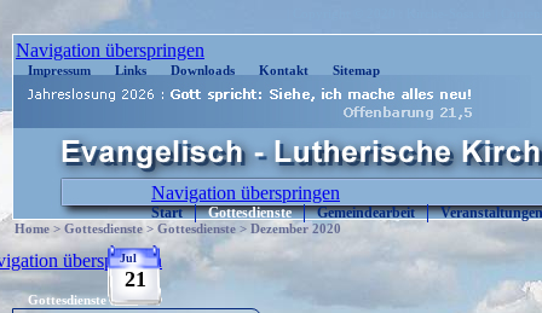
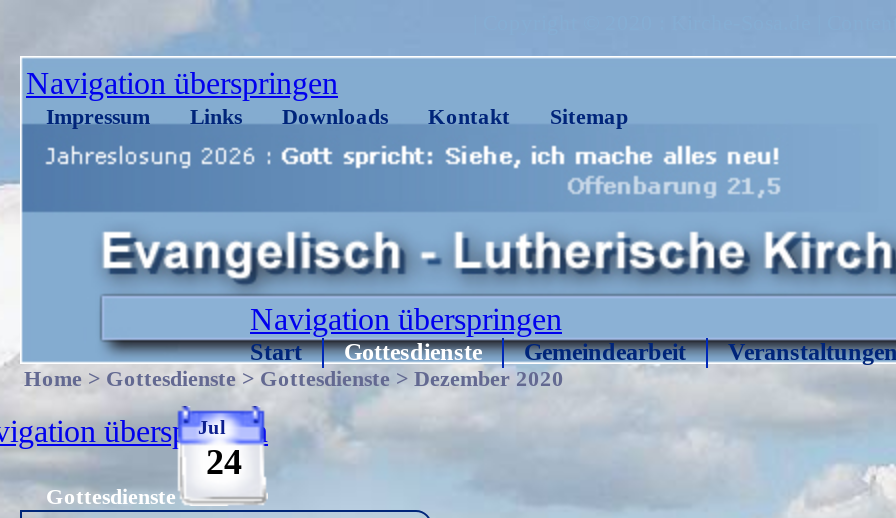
[94,267,146,291] 21 -> [156,442,242,482] 24

